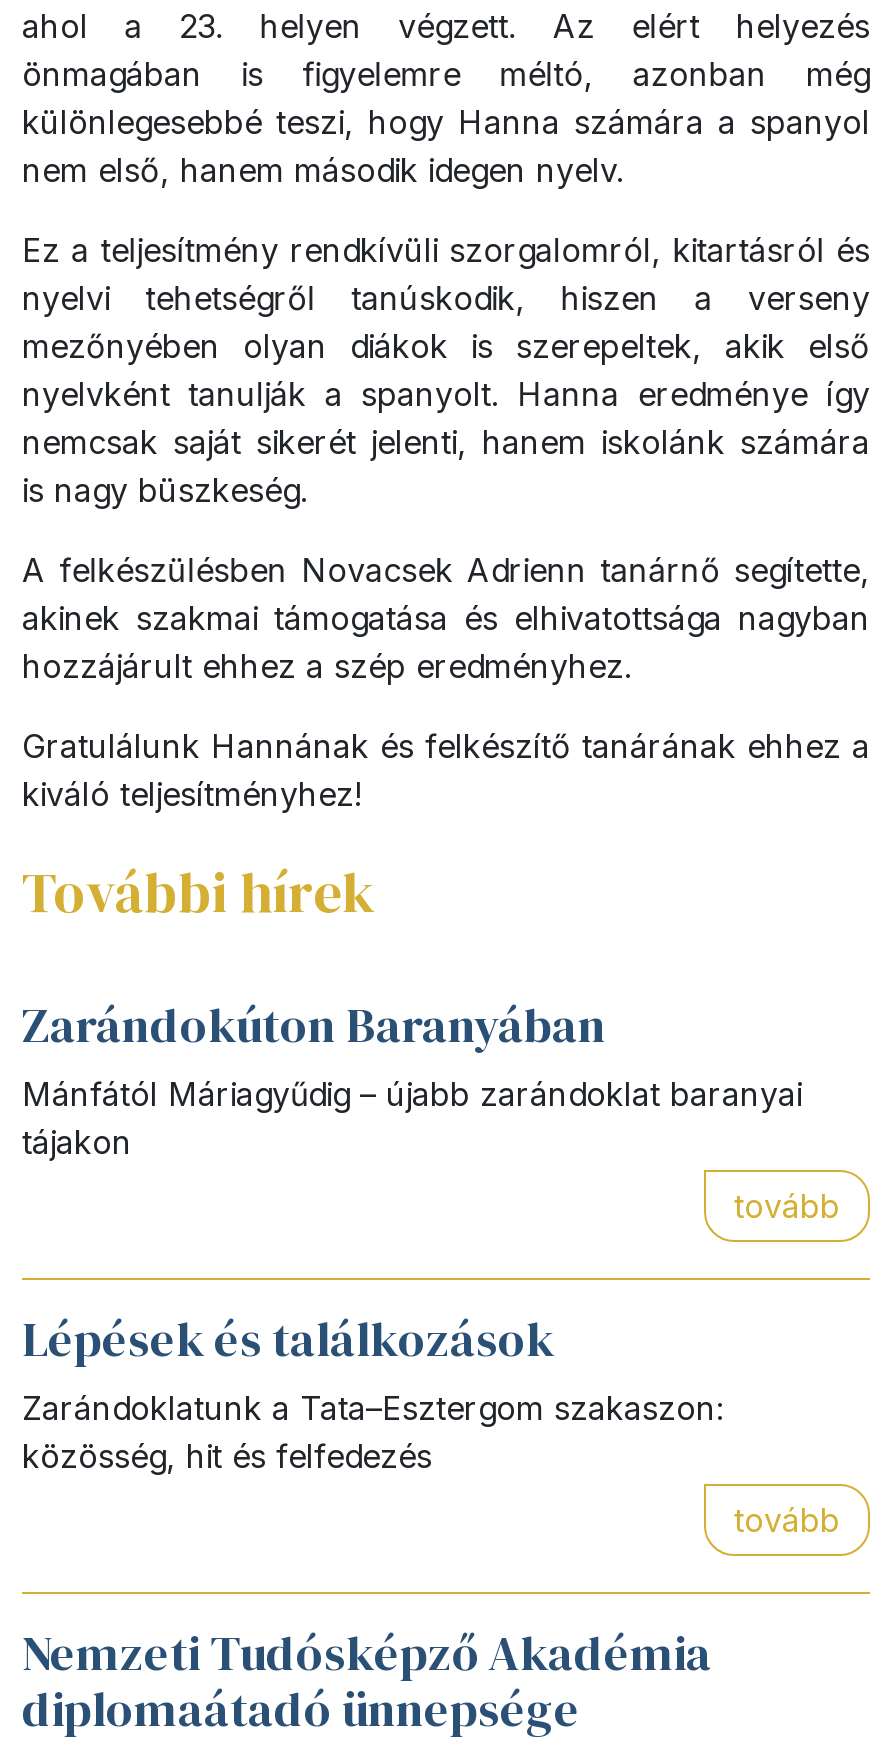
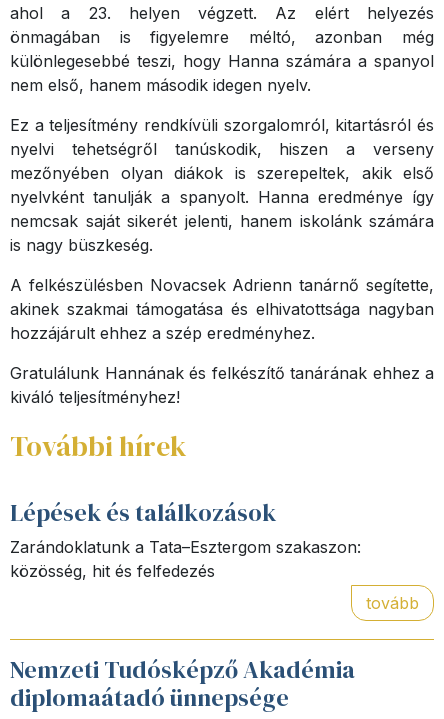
[22,992,840,1226] Zarándokúton Baranyában | Mánfától Máriagyűdig – újabb zarándoklat baranyai | tájakon | tovább -> none

